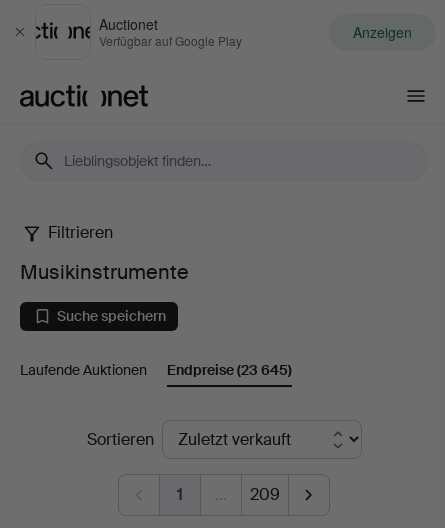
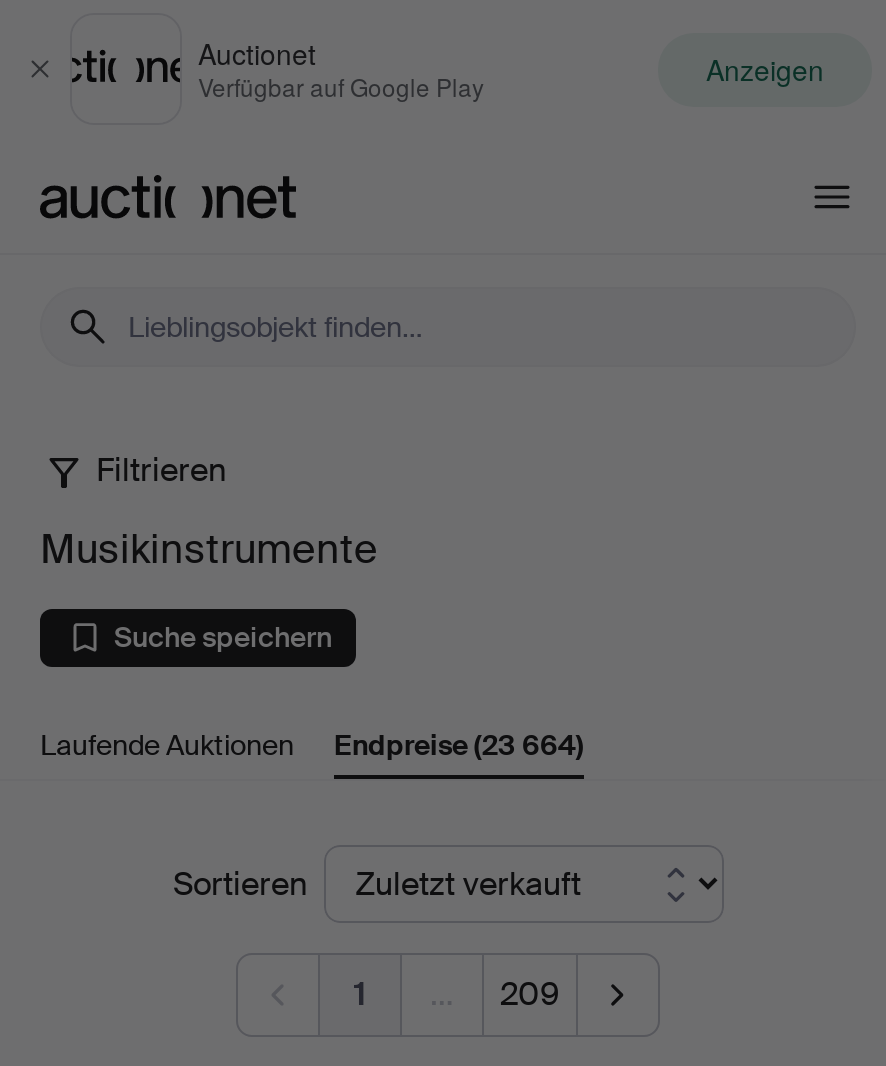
[20,361,292,379] Laufende Auktionen Endpreise(23 645) -> [40,726,584,762] Laufende Auktionen Endpreise(23 664)

